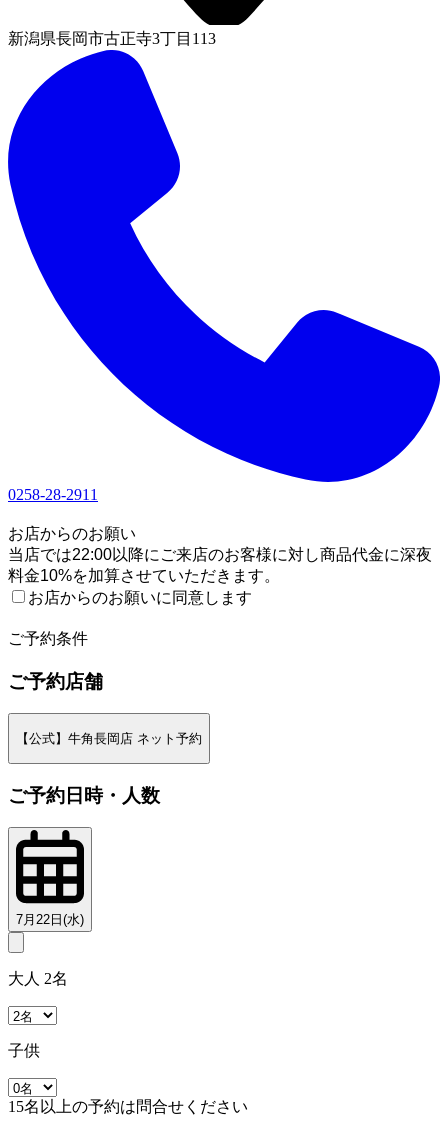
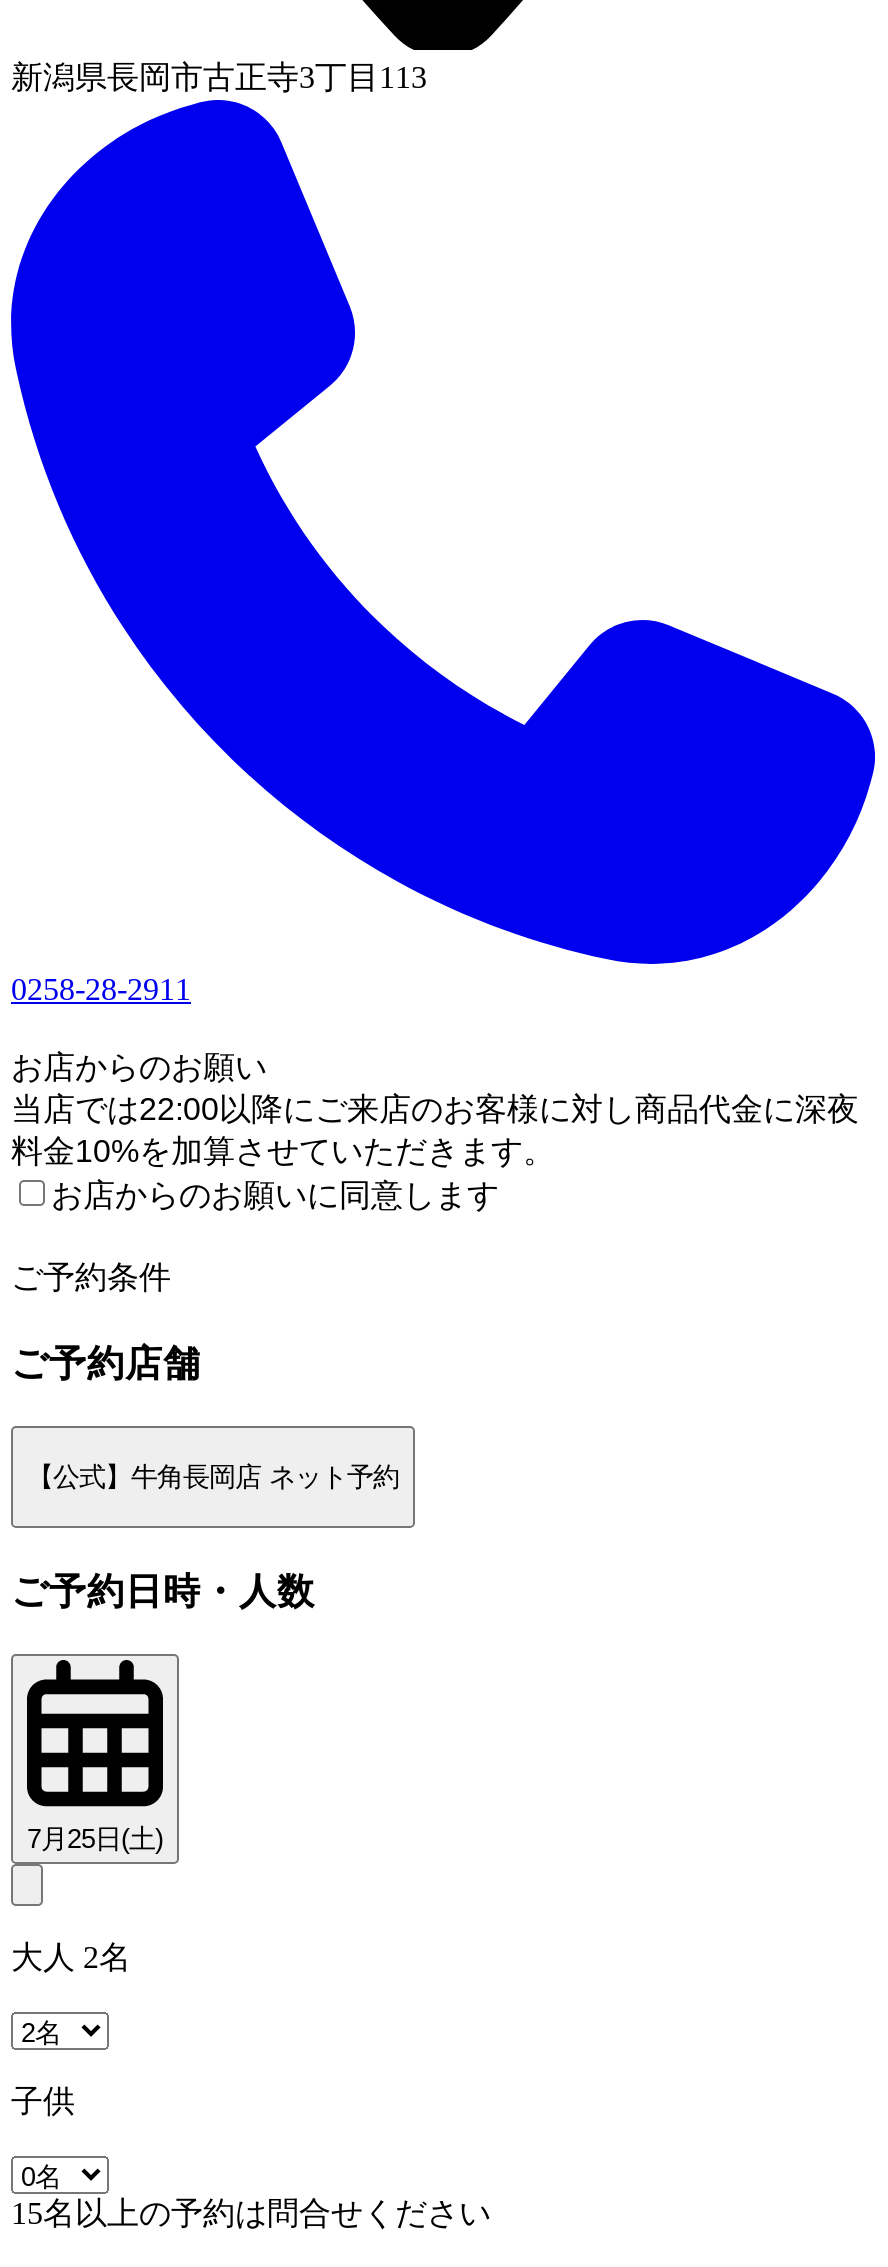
[16,912,84,927] 7月22日(水) -> [27,1824,163,1854] 7月25日(土)

